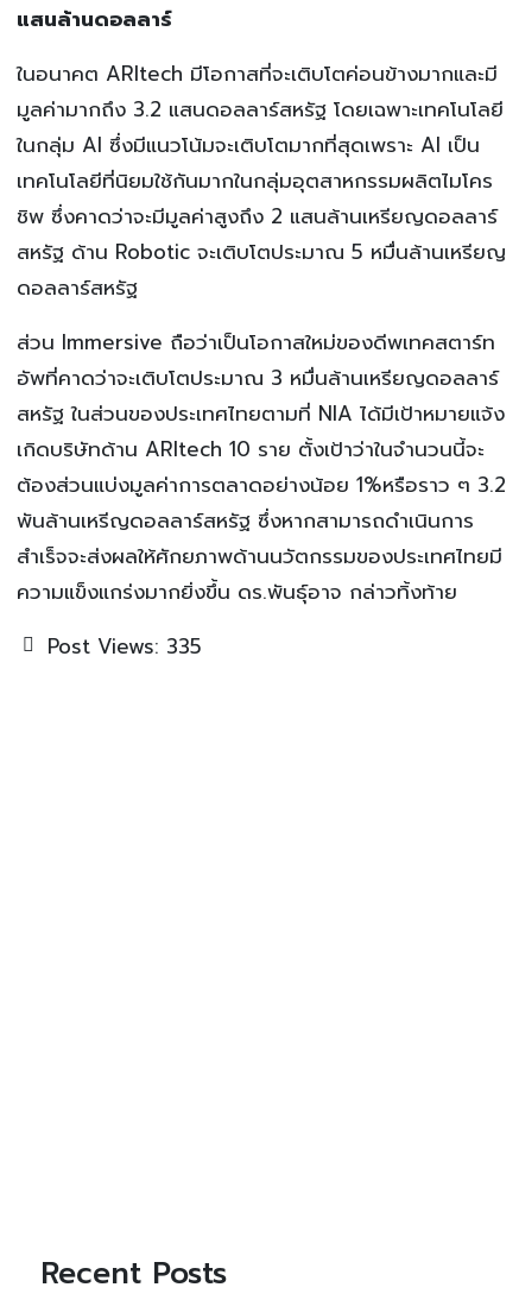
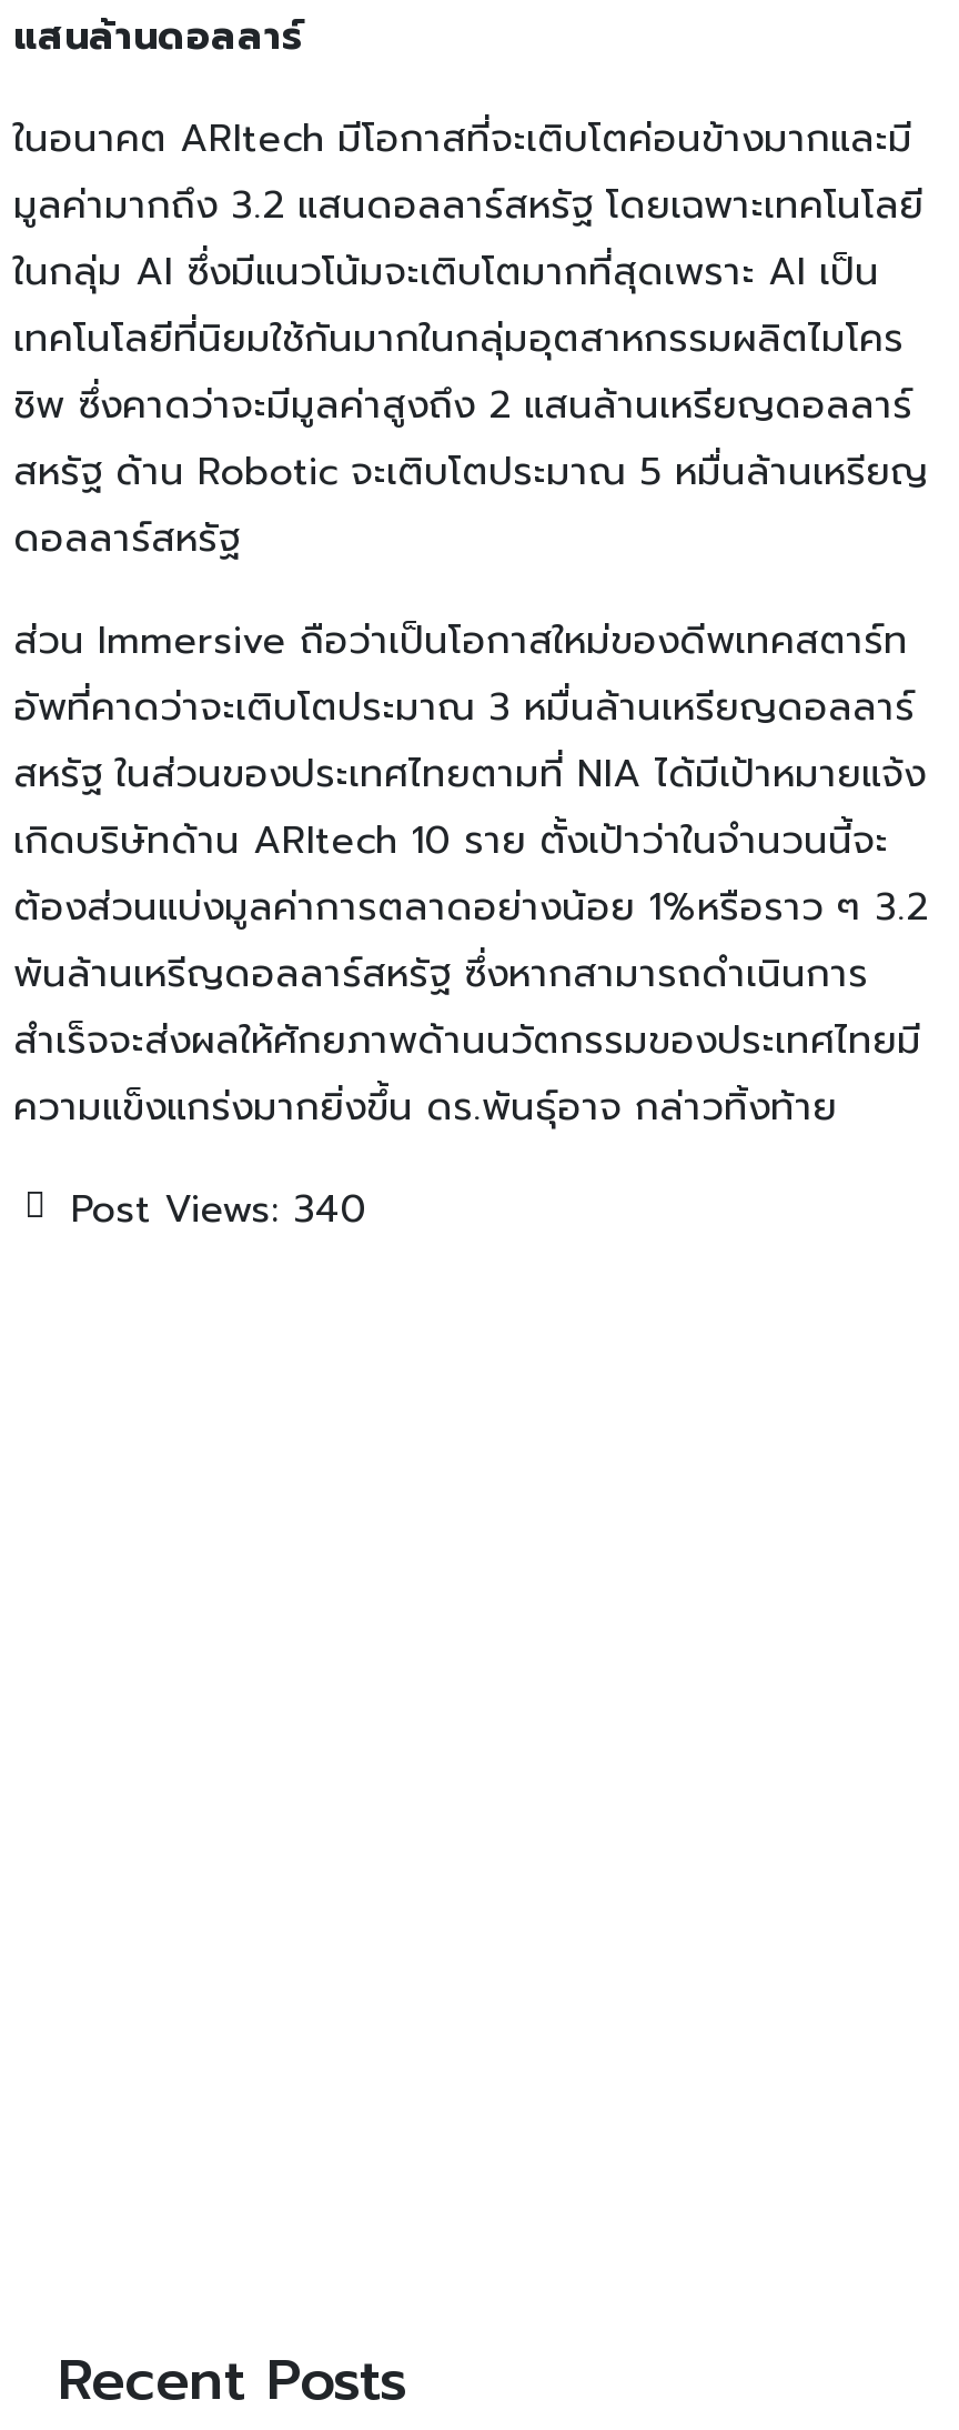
[48,631,202,662] Post Views: 335 -> [71,1179,366,1237] Post Views: 340

